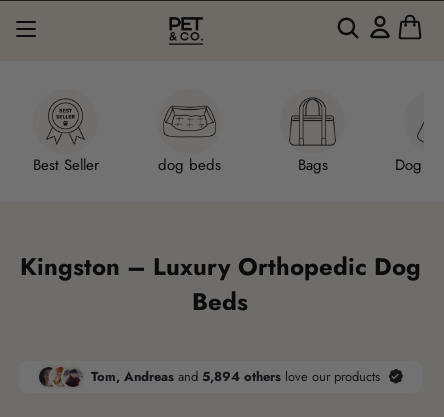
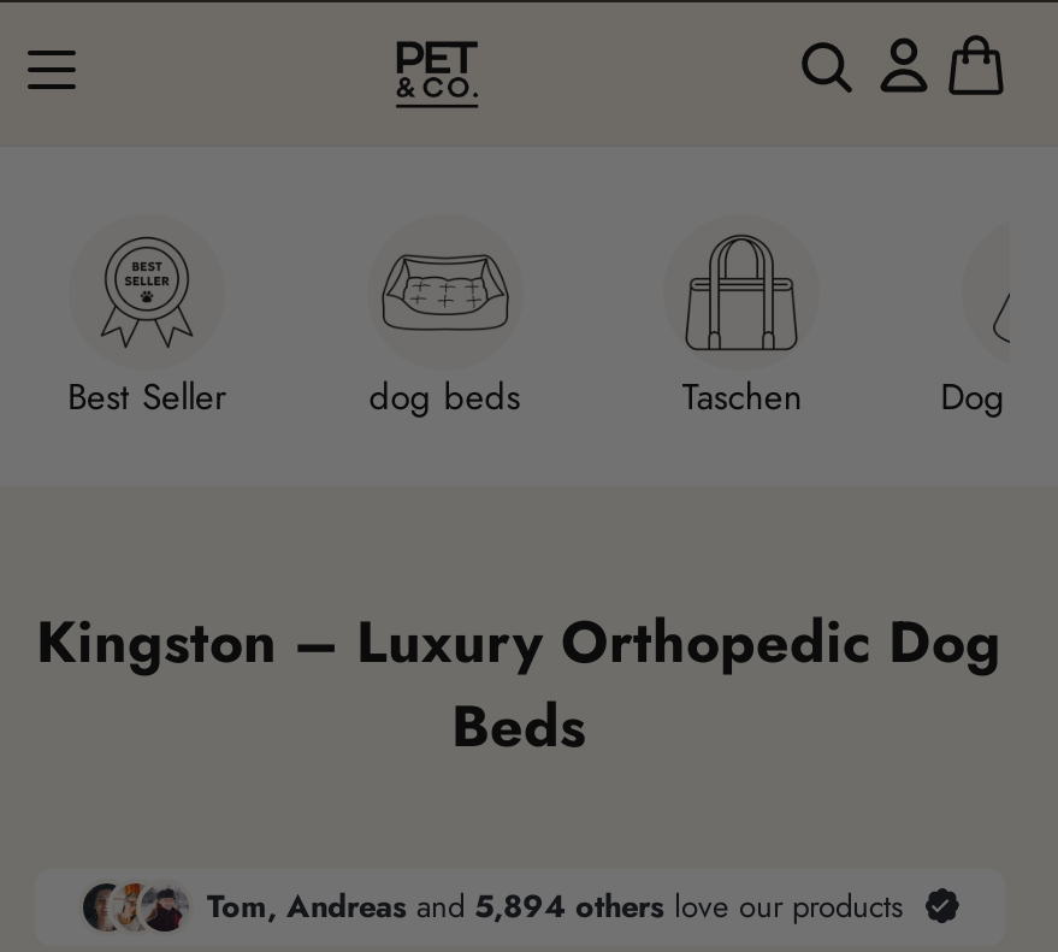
[298,154,328,176] Bags -> [682,371,803,424] Taschen

